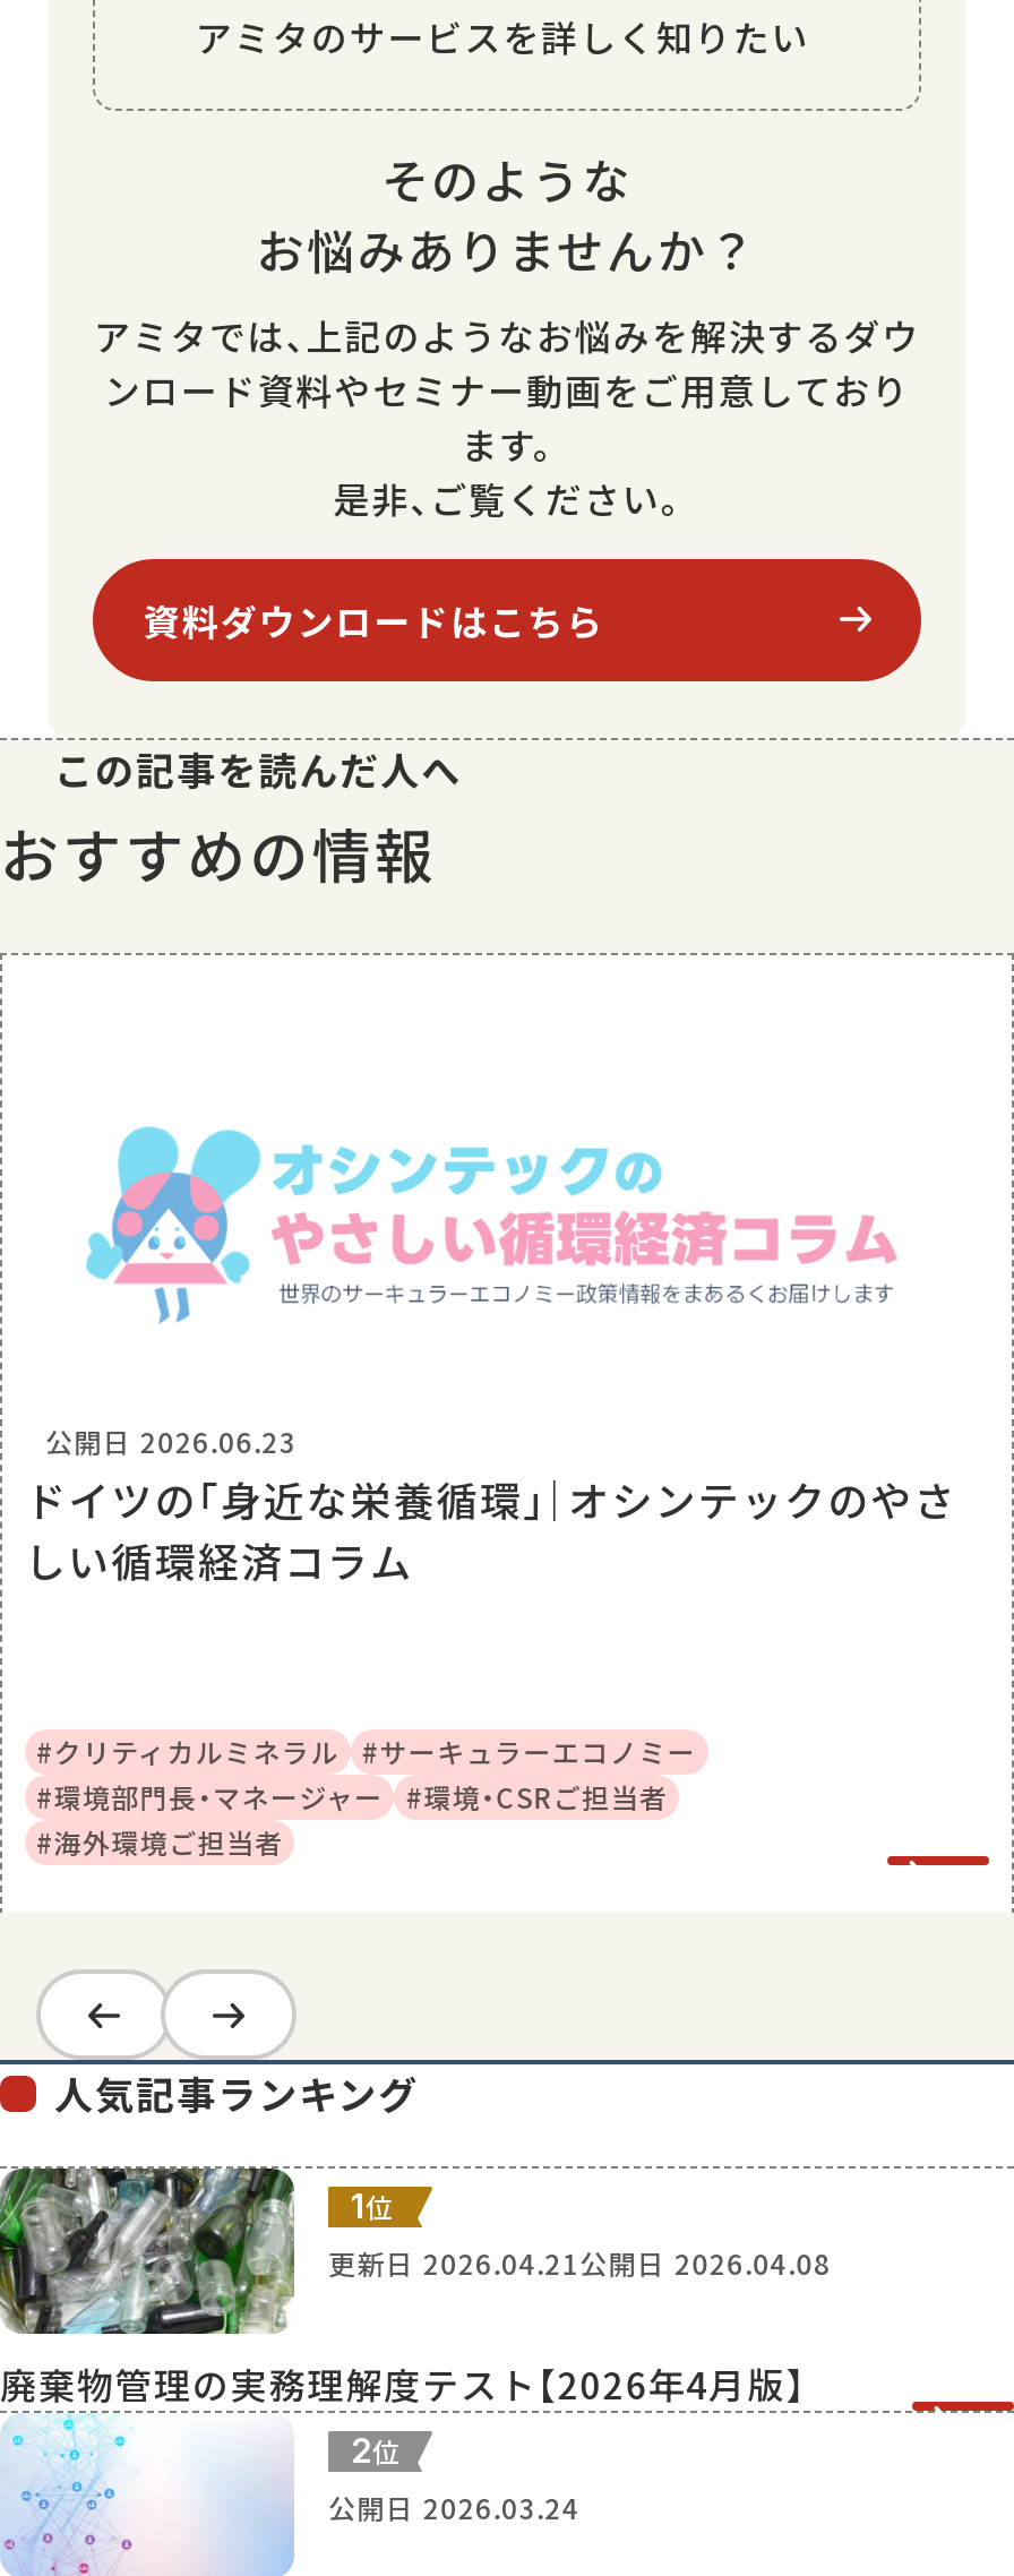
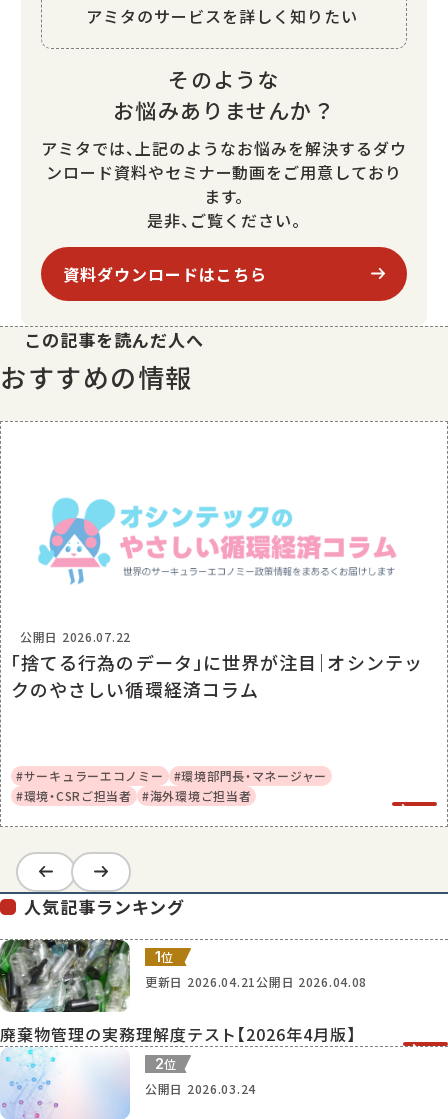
[25,1421,957,1589] 公開日2026.06.23 | ドイツの「身近な栄養循環」｜オシンテックのやさ | しい循環経済コラム -> [11,628,423,702] 公開日2026.07.22 | 「捨てる行為のデータ」に世界が注目｜オシンテッ | クのやさしい循環経済コラム
[36,1732,696,1861] #クリティカルミネラル #サーキュラーエコノミー | #環境部門長・マネージャー #環境・CSRご担当者 | #海外環境ご担当者 -> [16,766,327,803] #サーキュラーエコノミー #環境部門長・マネージャー | #環境・CSRご担当者 #海外環境ご担当者

